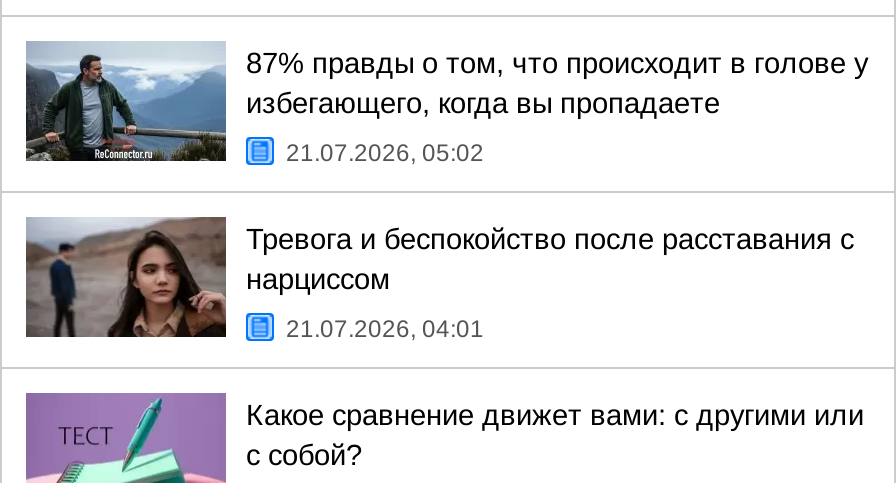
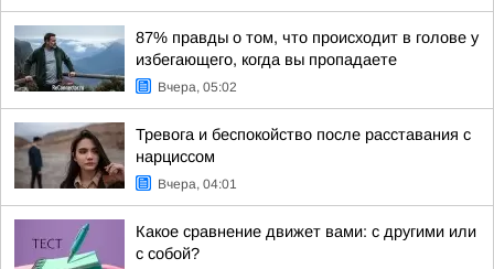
[286,139,484,167] 21.07.2026, 05:02 -> [158,79,237,95] Вчера, 05:02
[286,315,484,343] 21.07.2026, 04:01 -> [158,176,237,192] Вчера, 04:01

